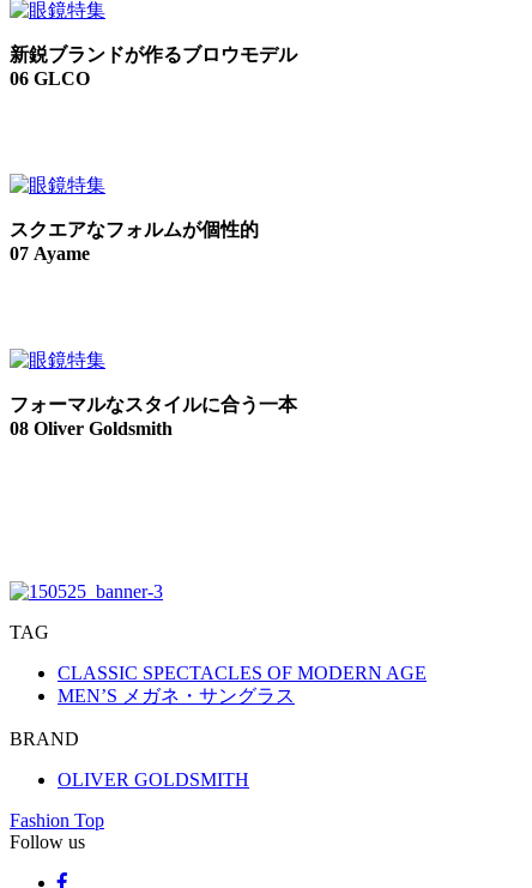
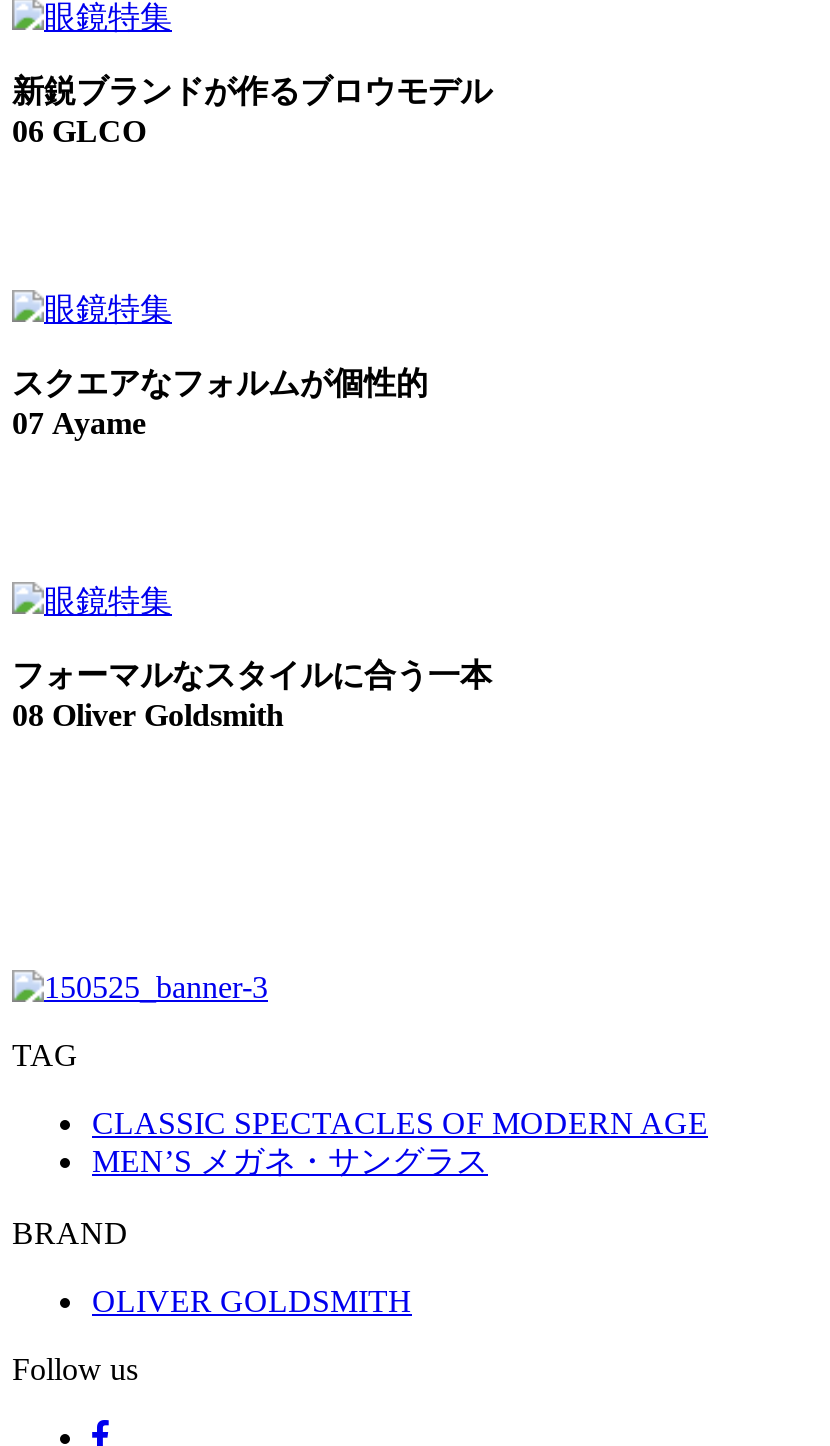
[10,810,104,830] Fashion Top -> none

